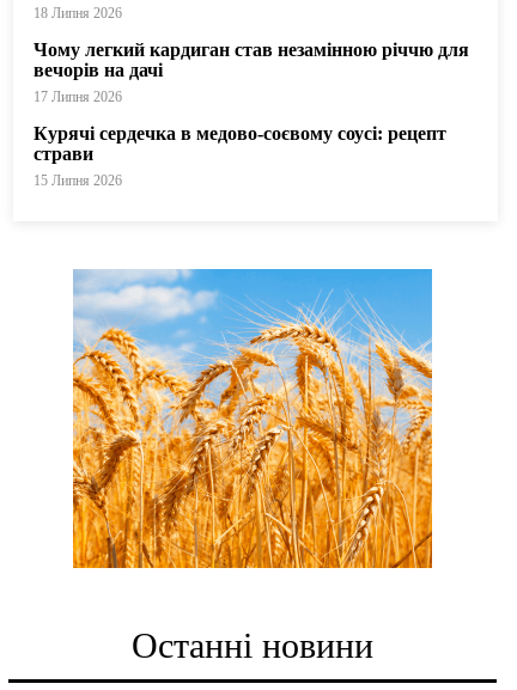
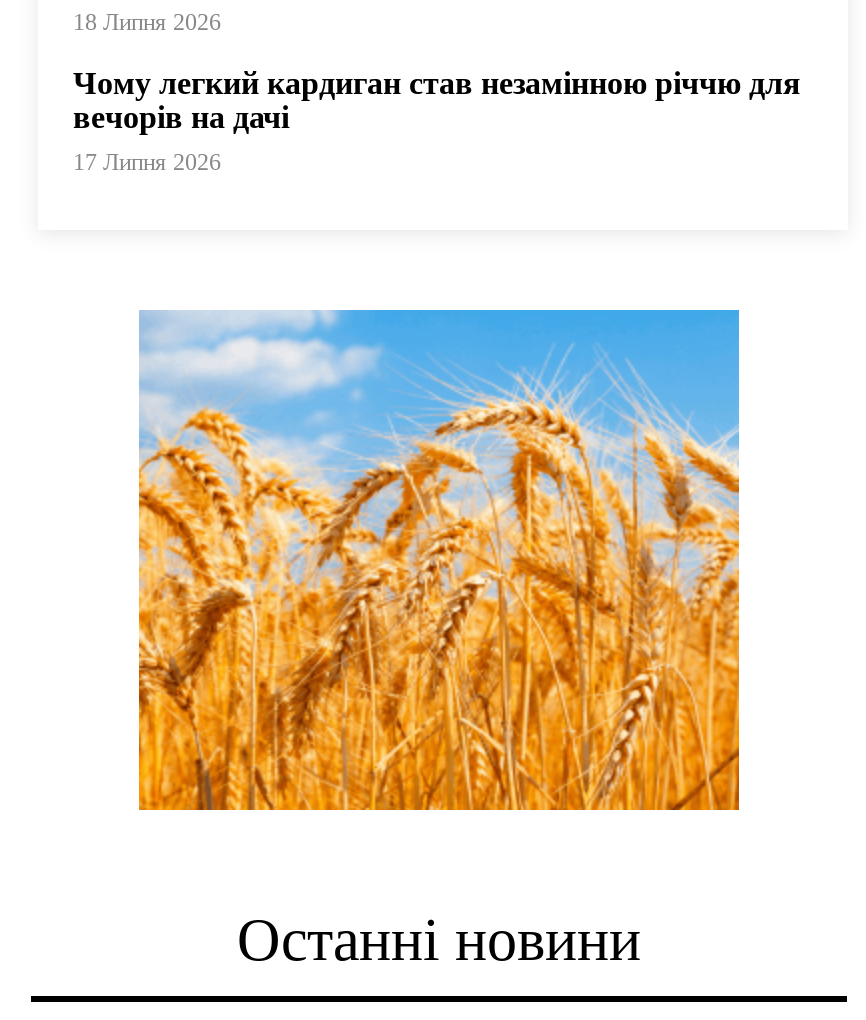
[34,123,446,189] Курячі сердечка в медово-соєвому соусі: рецепт | страви | 15 Липня 2026 -> none

